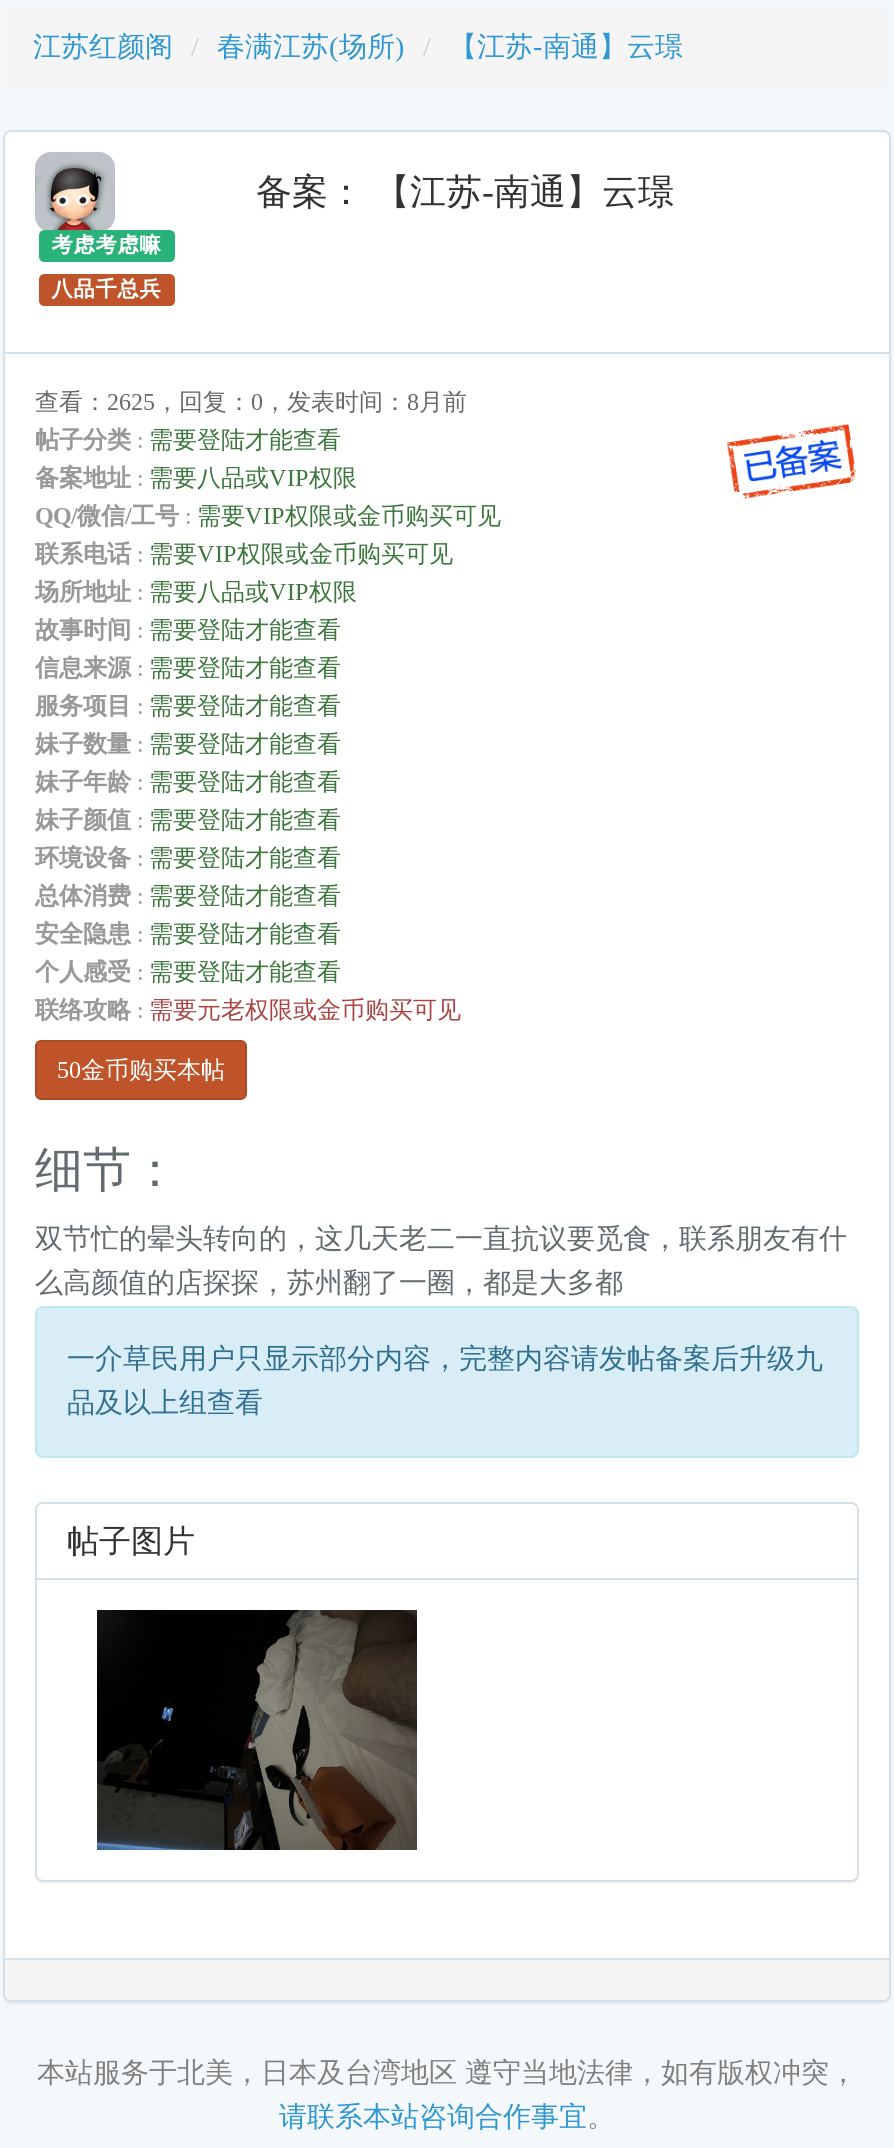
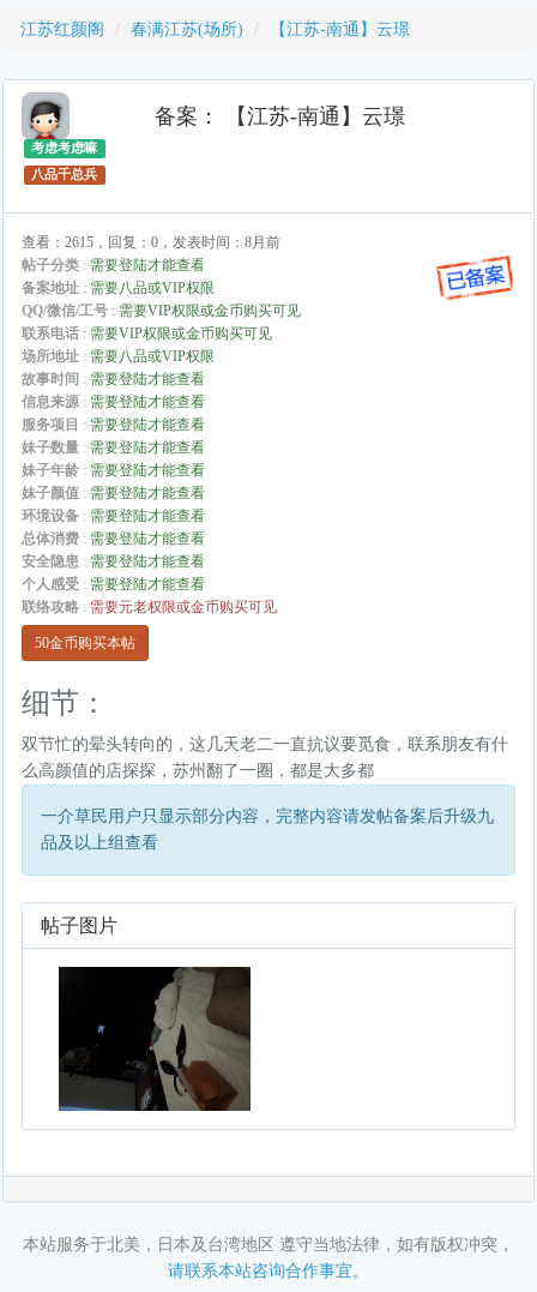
[35,388,467,416] 查看：2625，回复：0，发表时间：8月前 -> [22,234,280,251] 查看：2615，回复：0，发表时间：8月前

